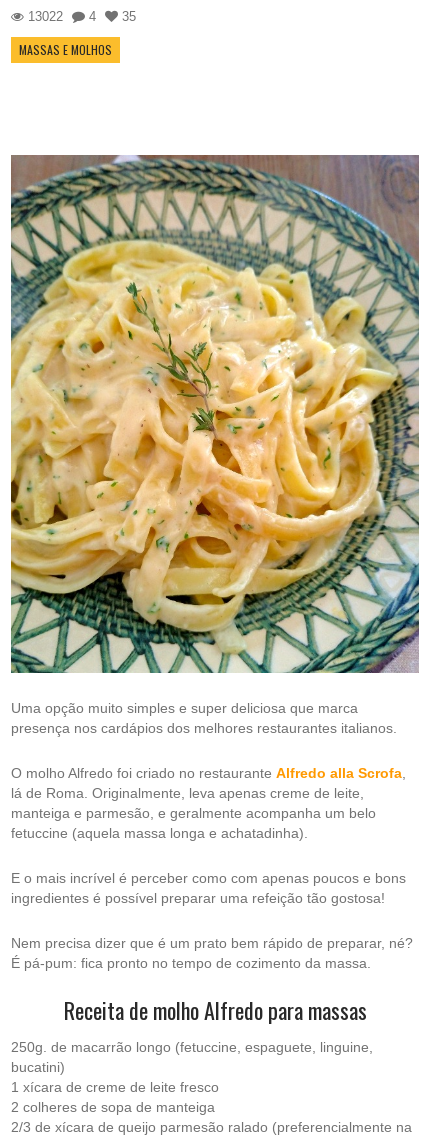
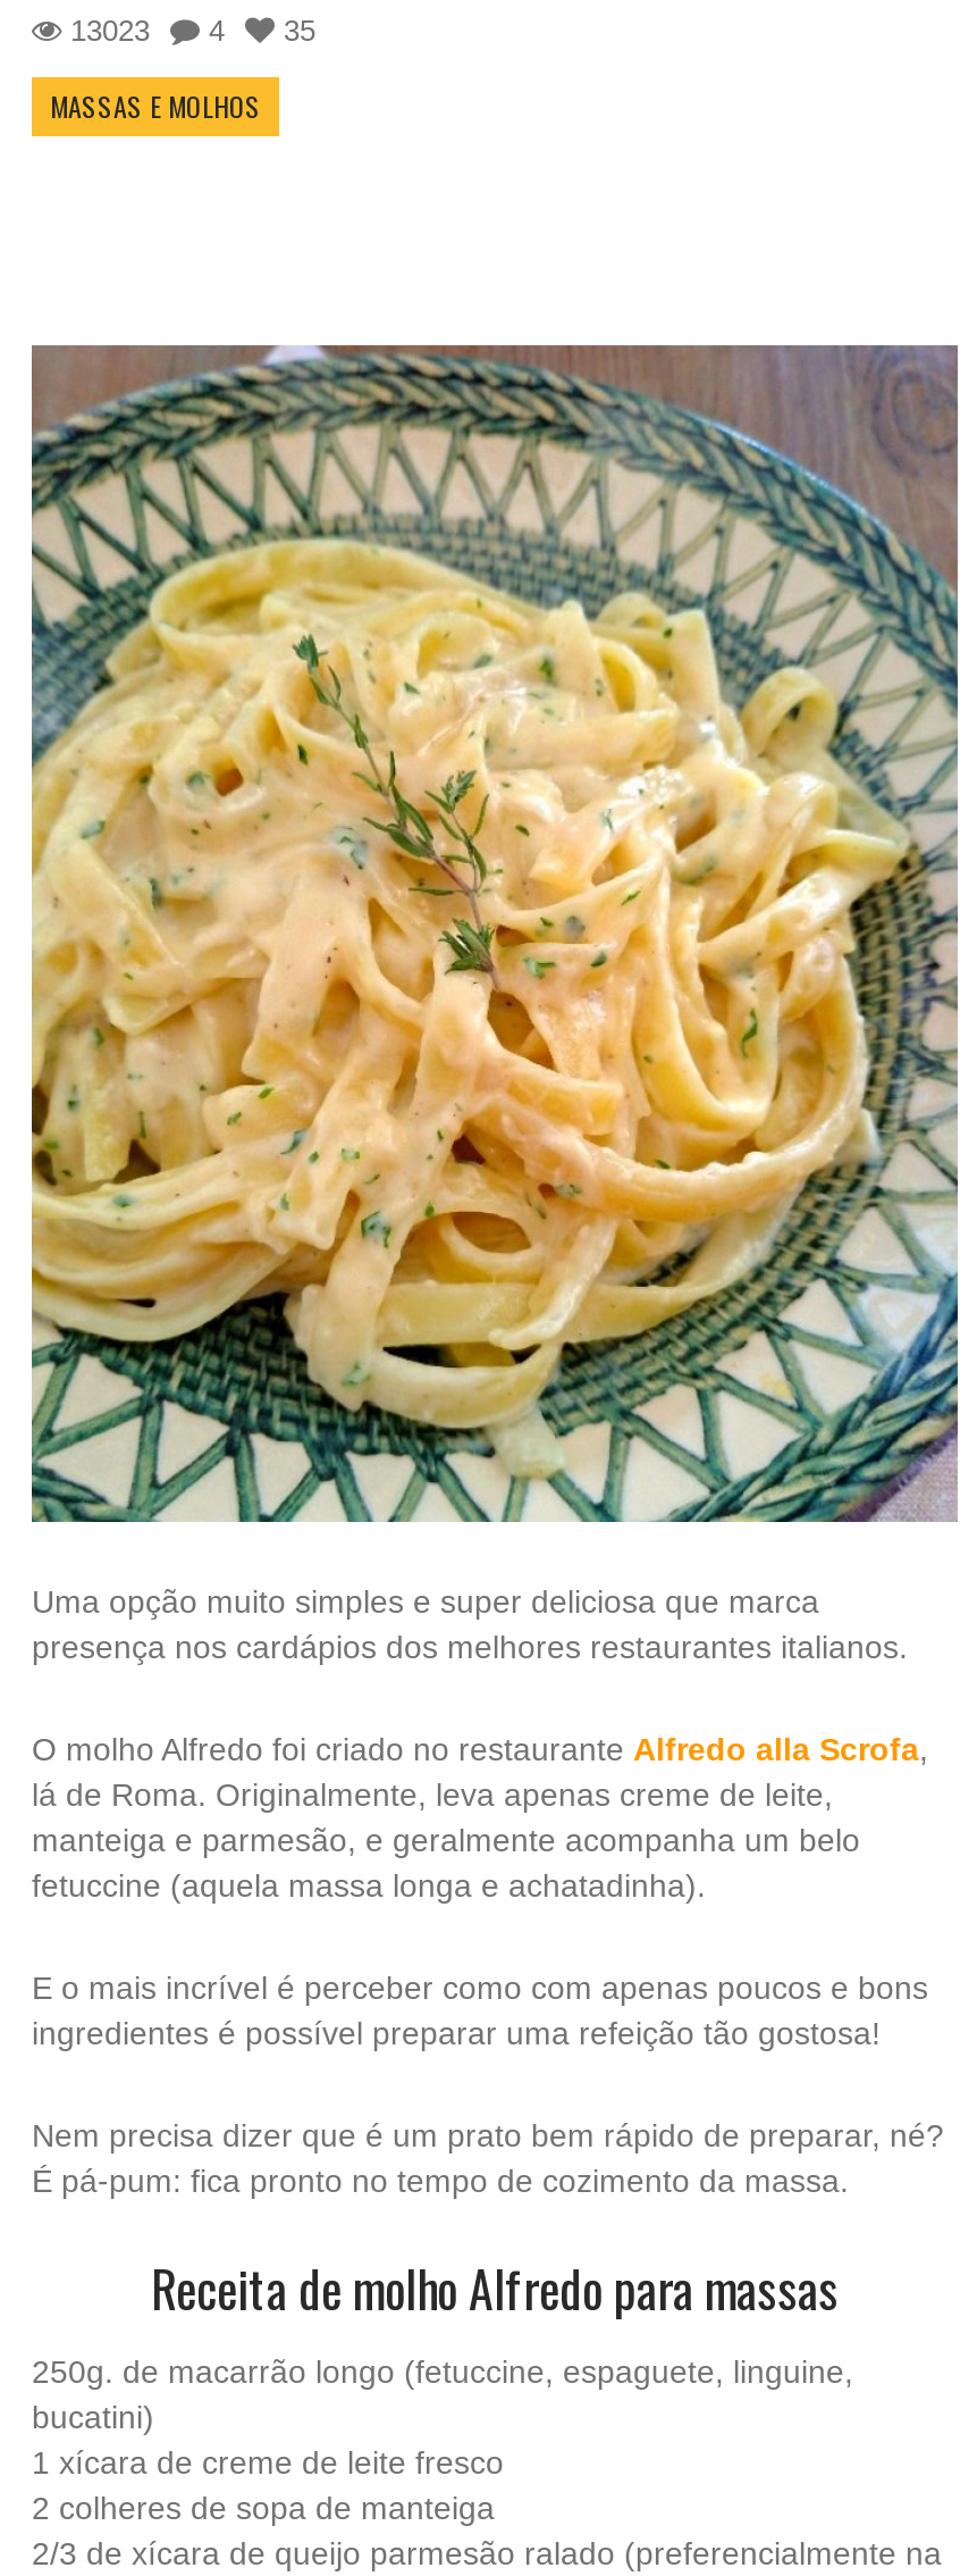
[24,9,136,24] 13022 4 35 -> [61,14,315,48] 13023 4 35

